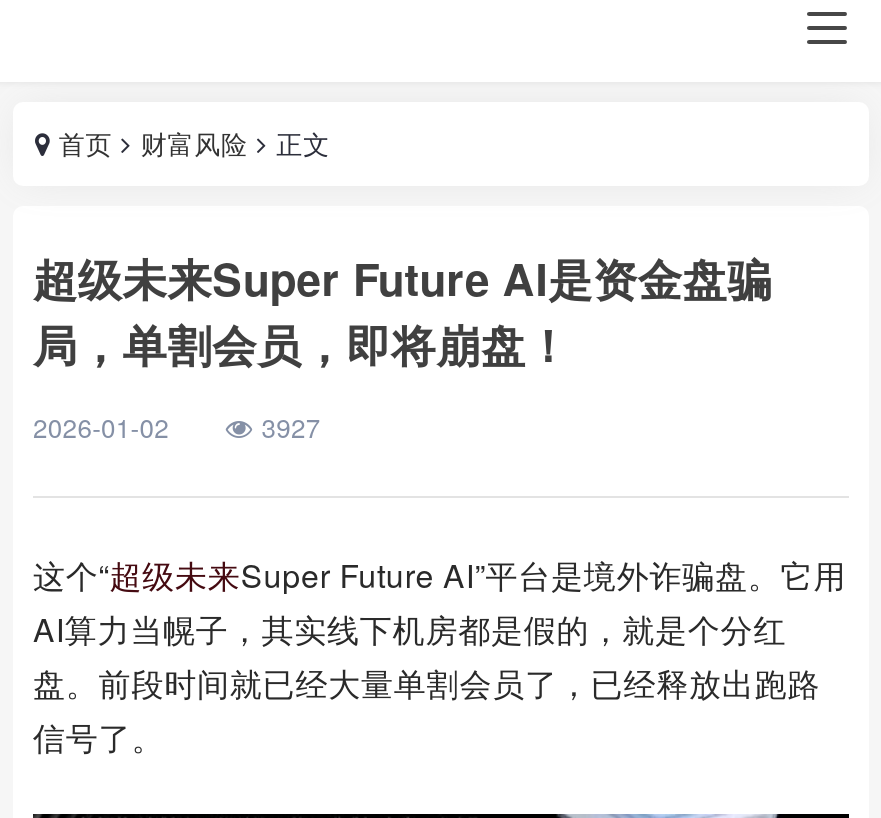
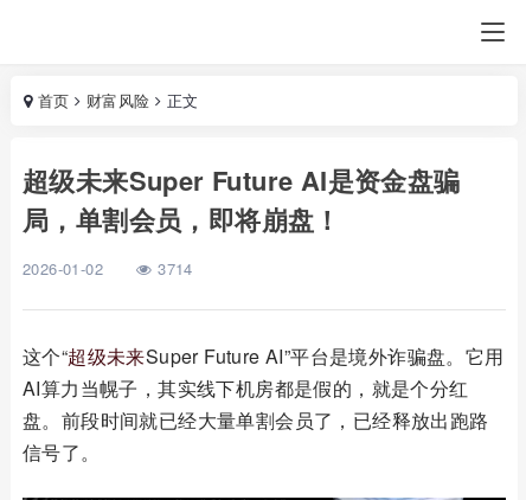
[261,408,321,446] 3927 -> [158,257,193,280] 3714

